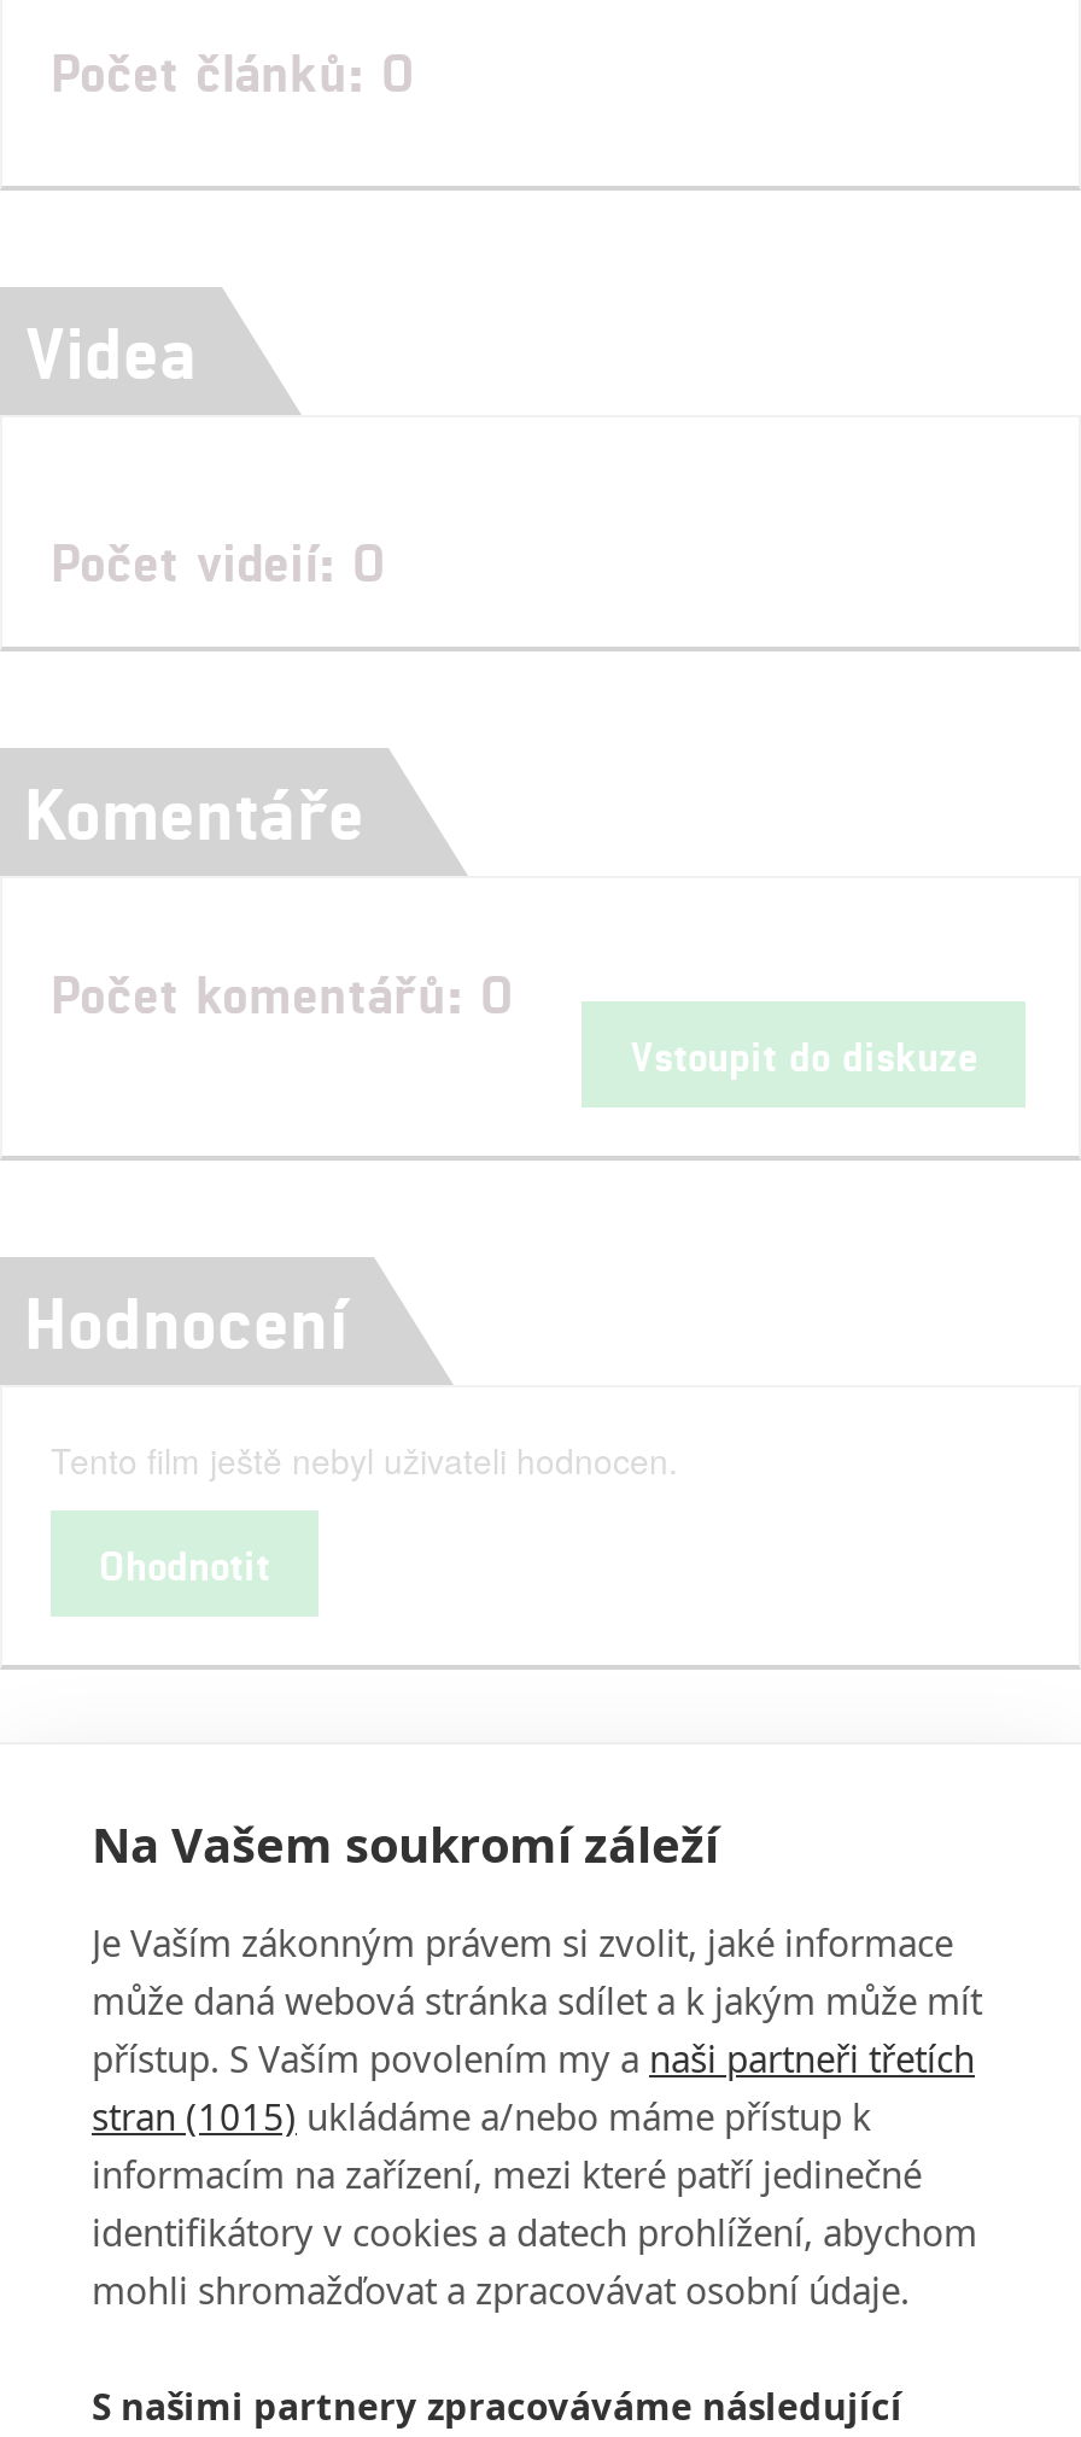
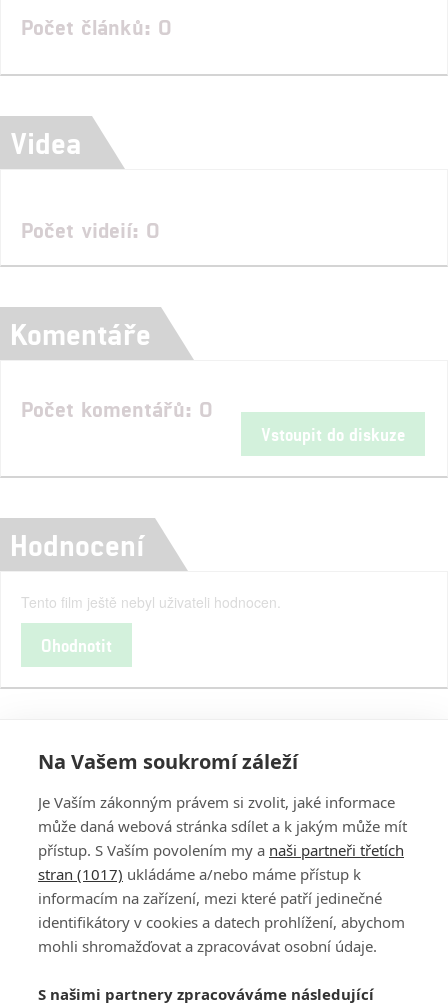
[92,2092,871,2140] stran (1015) ukládáme a/nebo máme přístup k -> [38,864,361,884] stran (1017) ukládáme a/nebo máme přístup k

